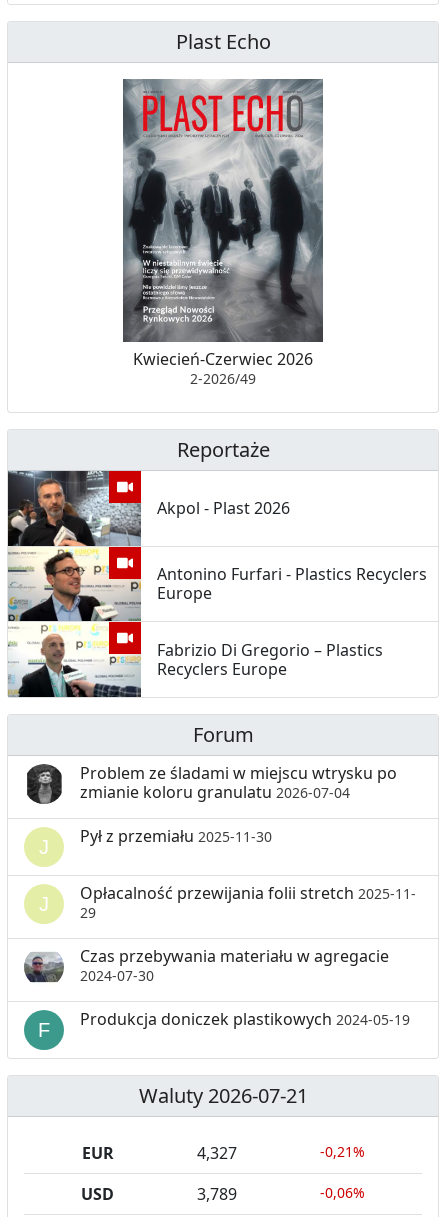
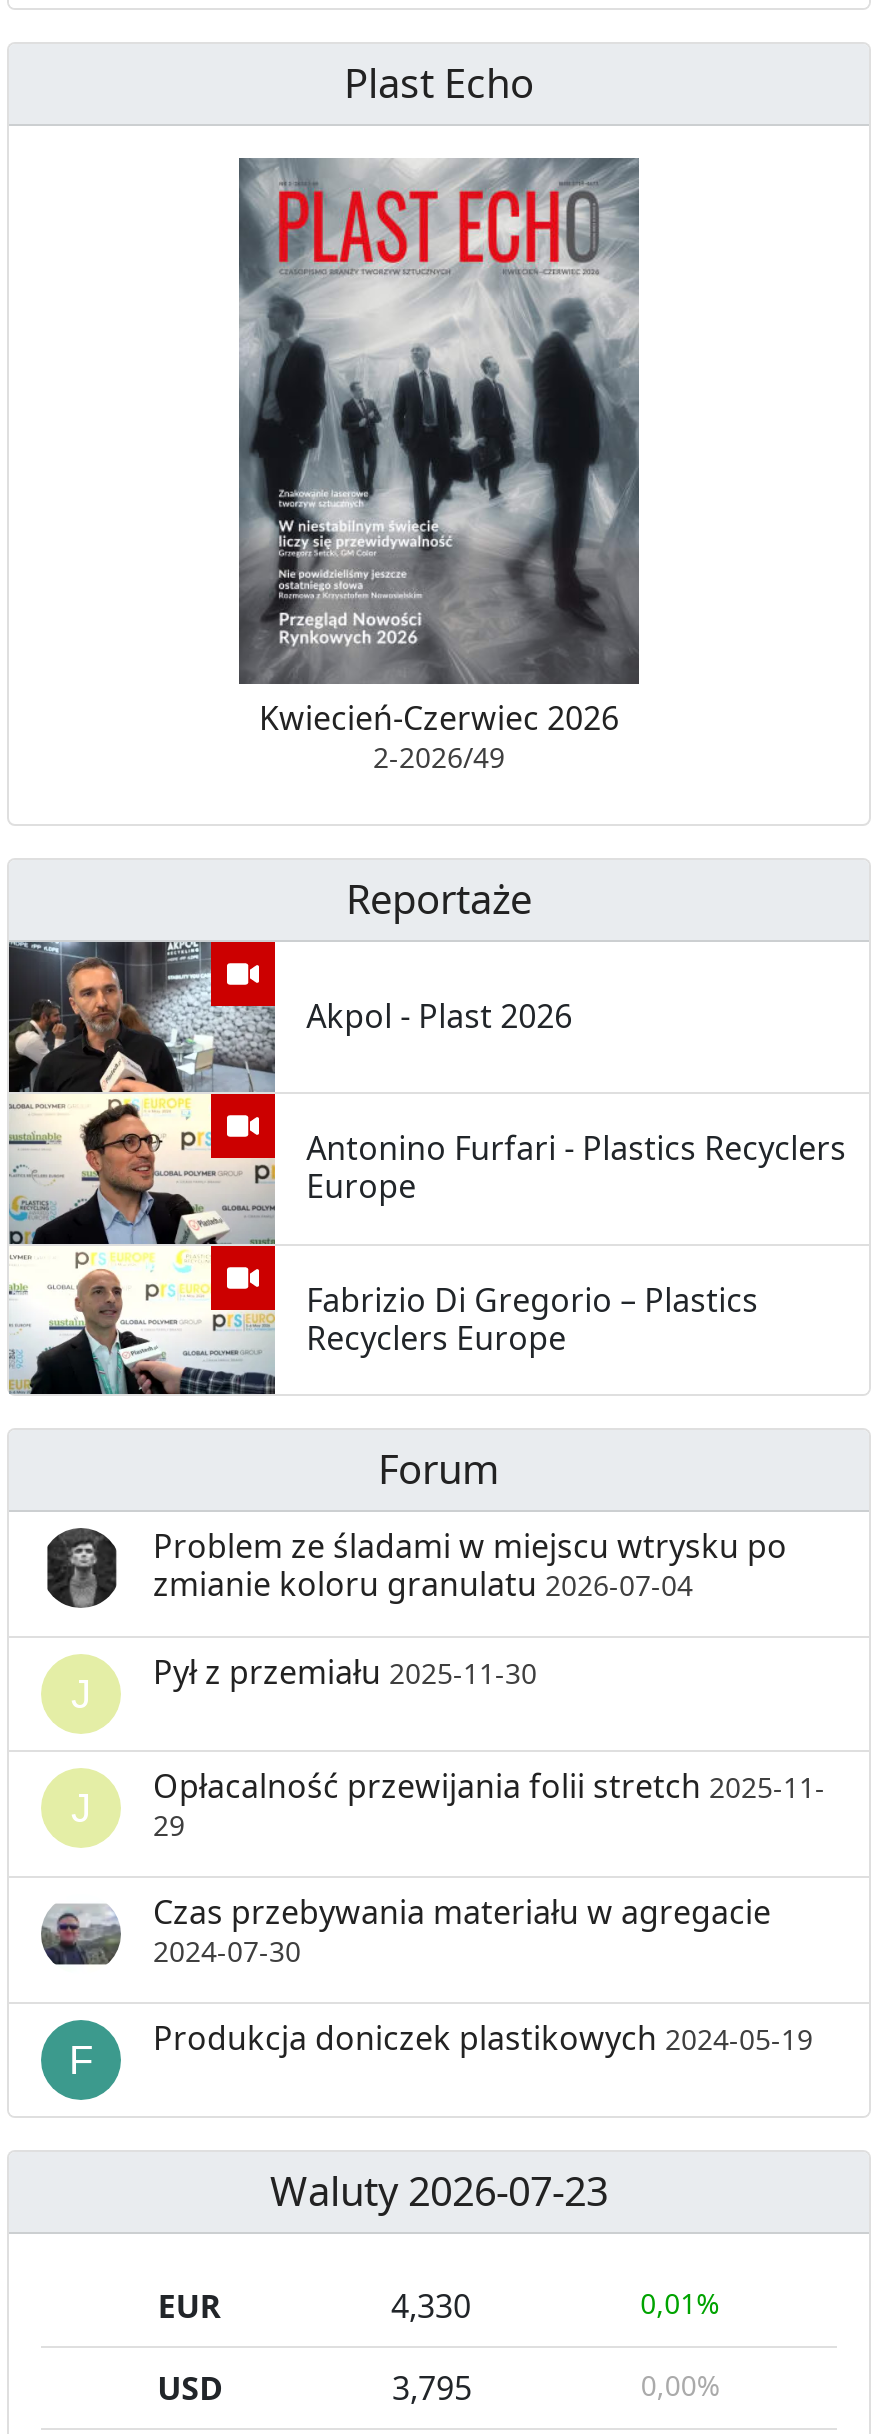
[138,1082,307,1109] Waluty 2026-07-21 -> [270,2164,608,2218] Waluty 2026-07-23
[196,1142,236,1164] 4,327 -> [391,2284,471,2328] 4,330
[319,1142,364,1161] -0,21% -> [640,2284,720,2322] 0,01%
[197,1183,237,1205] 3,789 -> [392,2366,472,2410] 3,795
[320,1183,365,1202] -0,06% -> [641,2366,721,2404] 0,00%

